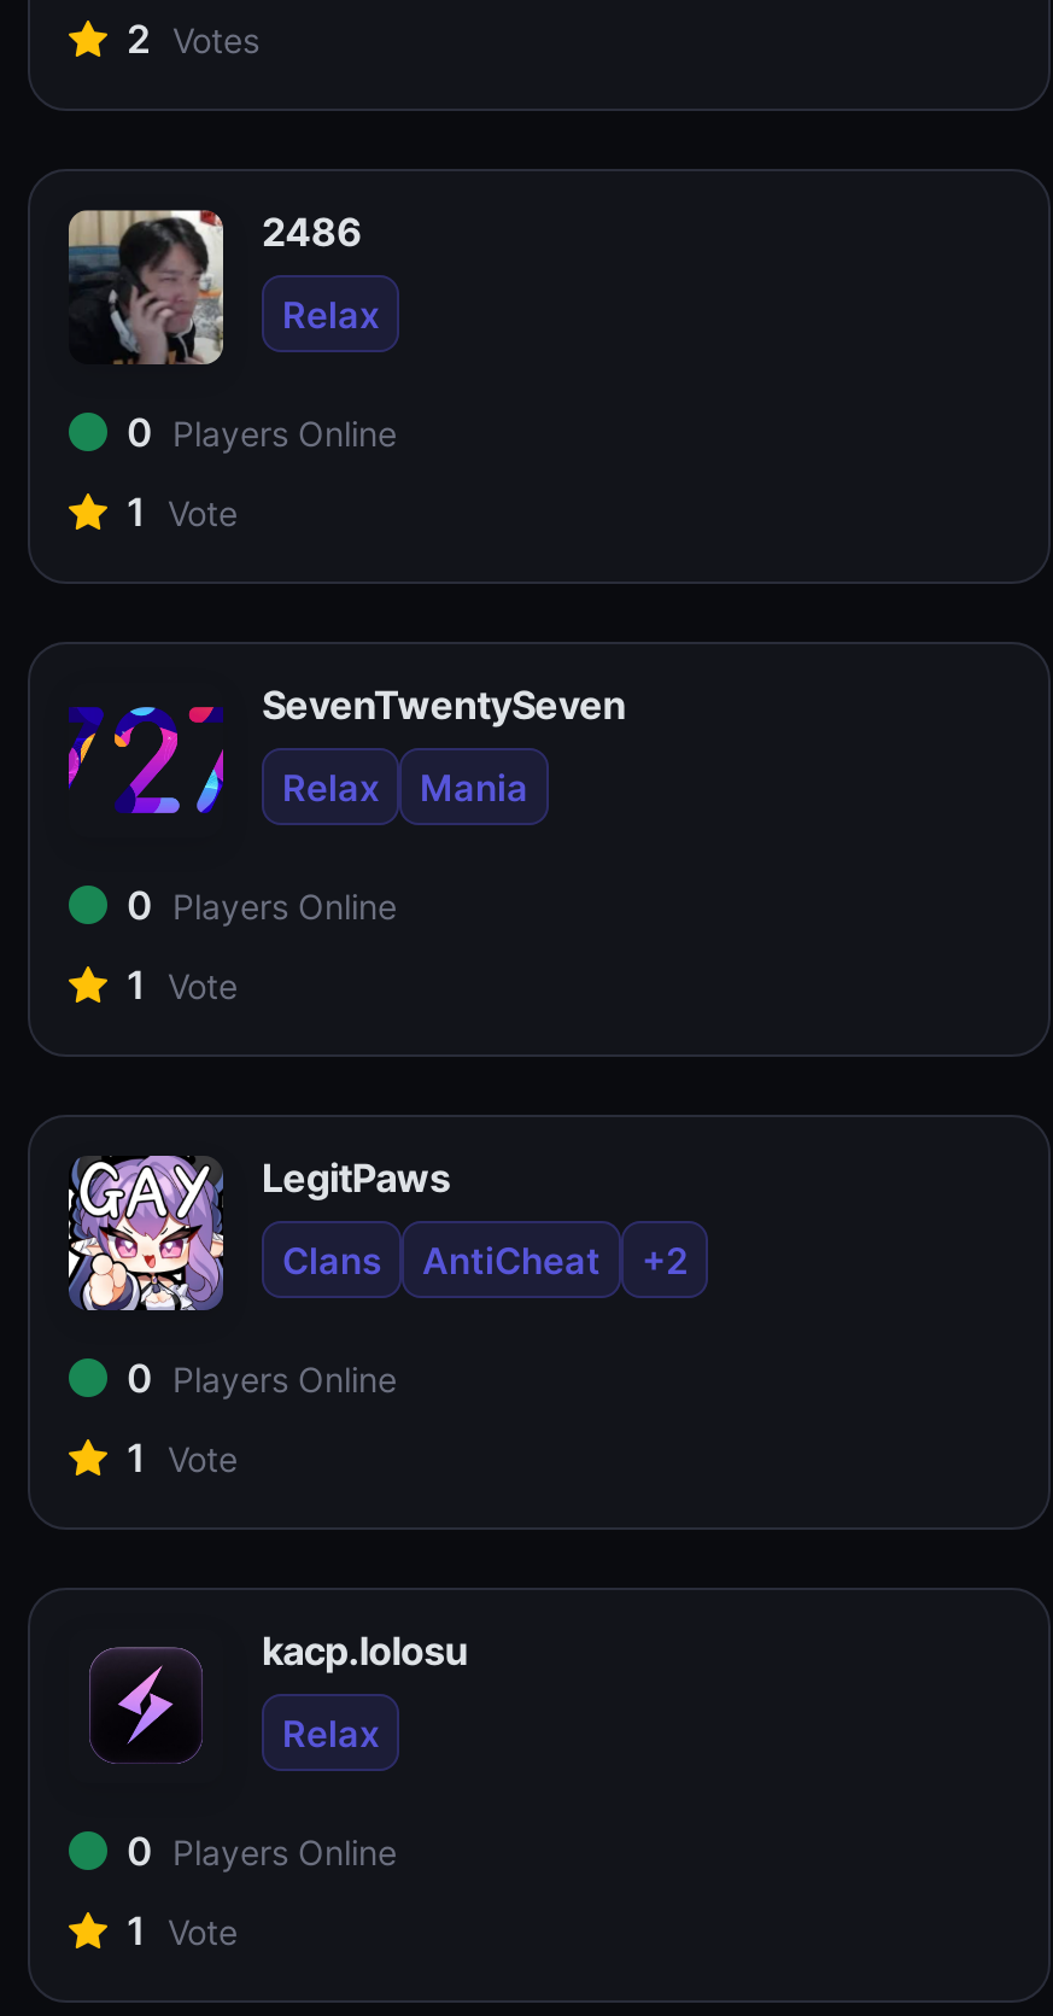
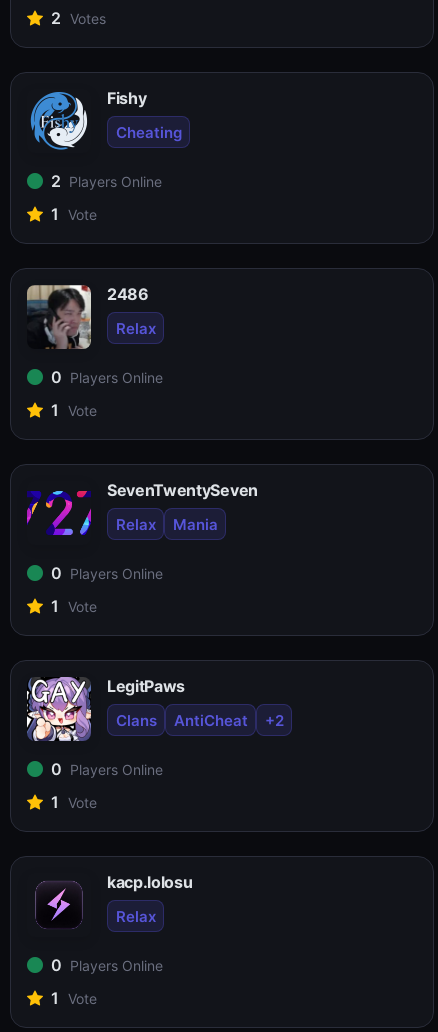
none -> [30,88,181,224] [image] | Fishy | Cheating | 2 Players Online | 1 Vote

